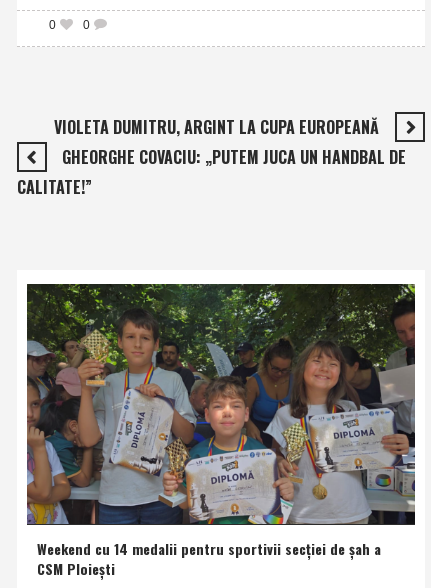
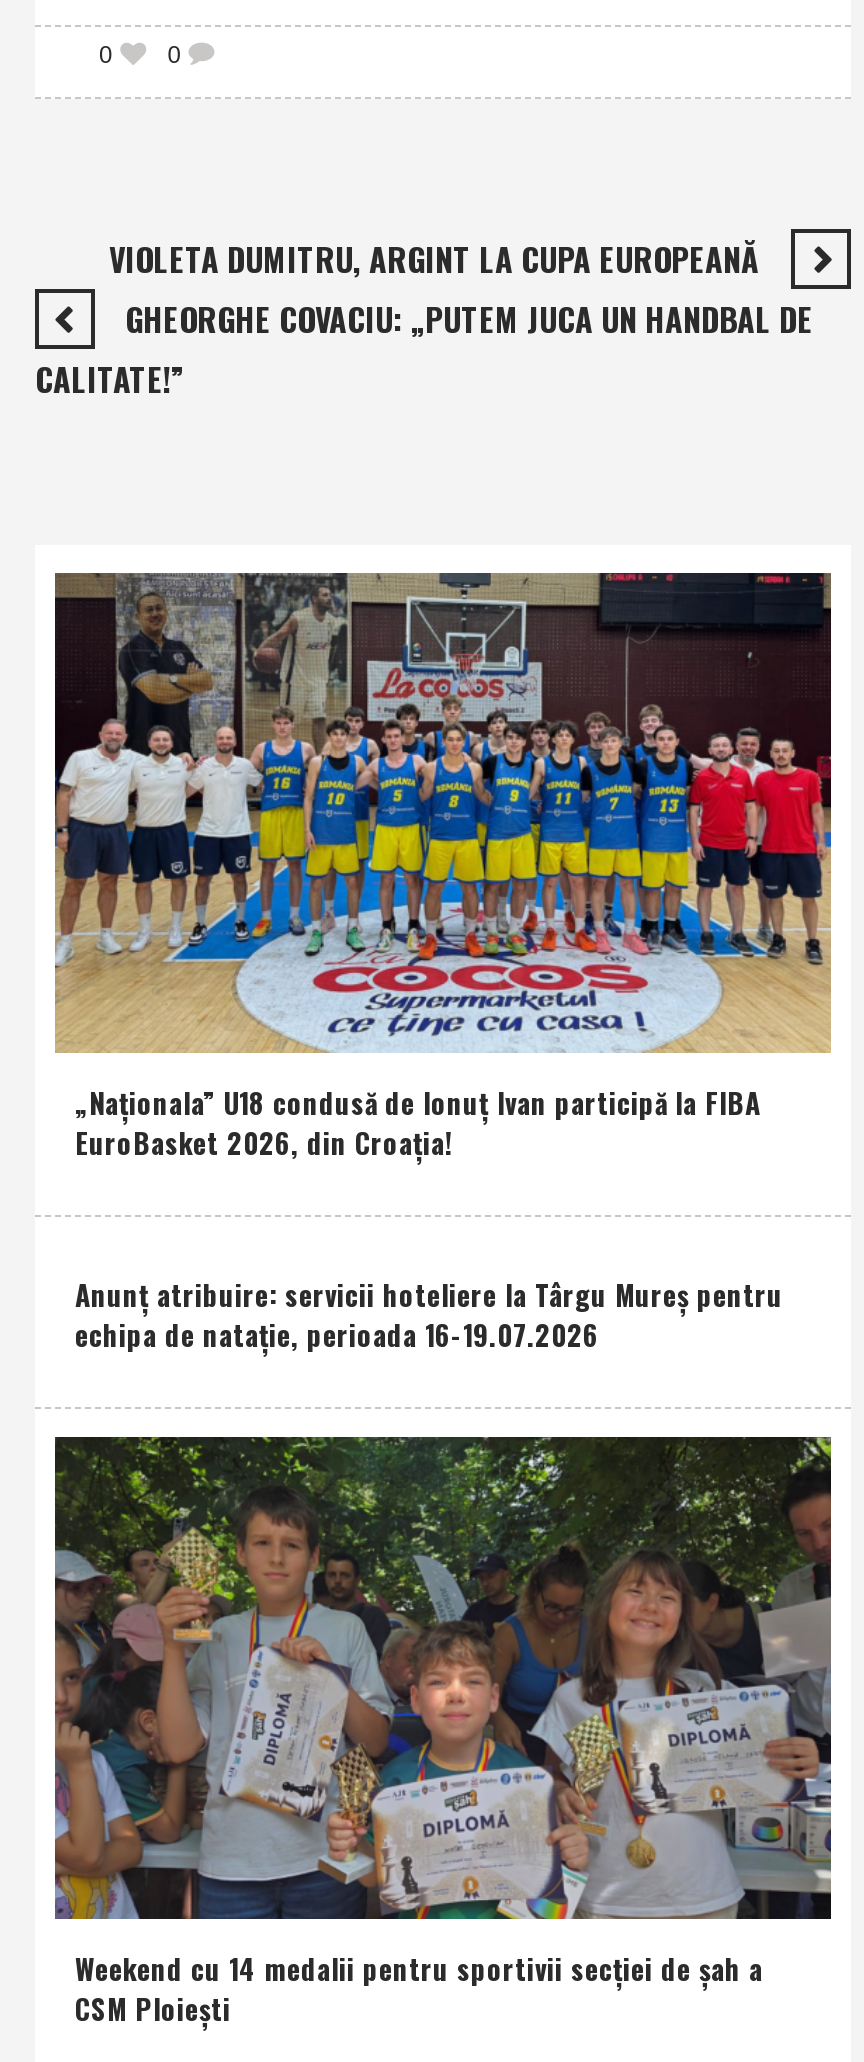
none -> [53,571,833,1164] [image] | „Naţionala” U18 condusă de Ionuţ Ivan participă la FIBA | EuroBasket 2026, din Croaţia!
none -> [75,1274,783,1356] Anunţ atribuire: servicii hoteliere la Târgu Mureş pentru | echipa de nataţie, perioada 16-19.07.2026

